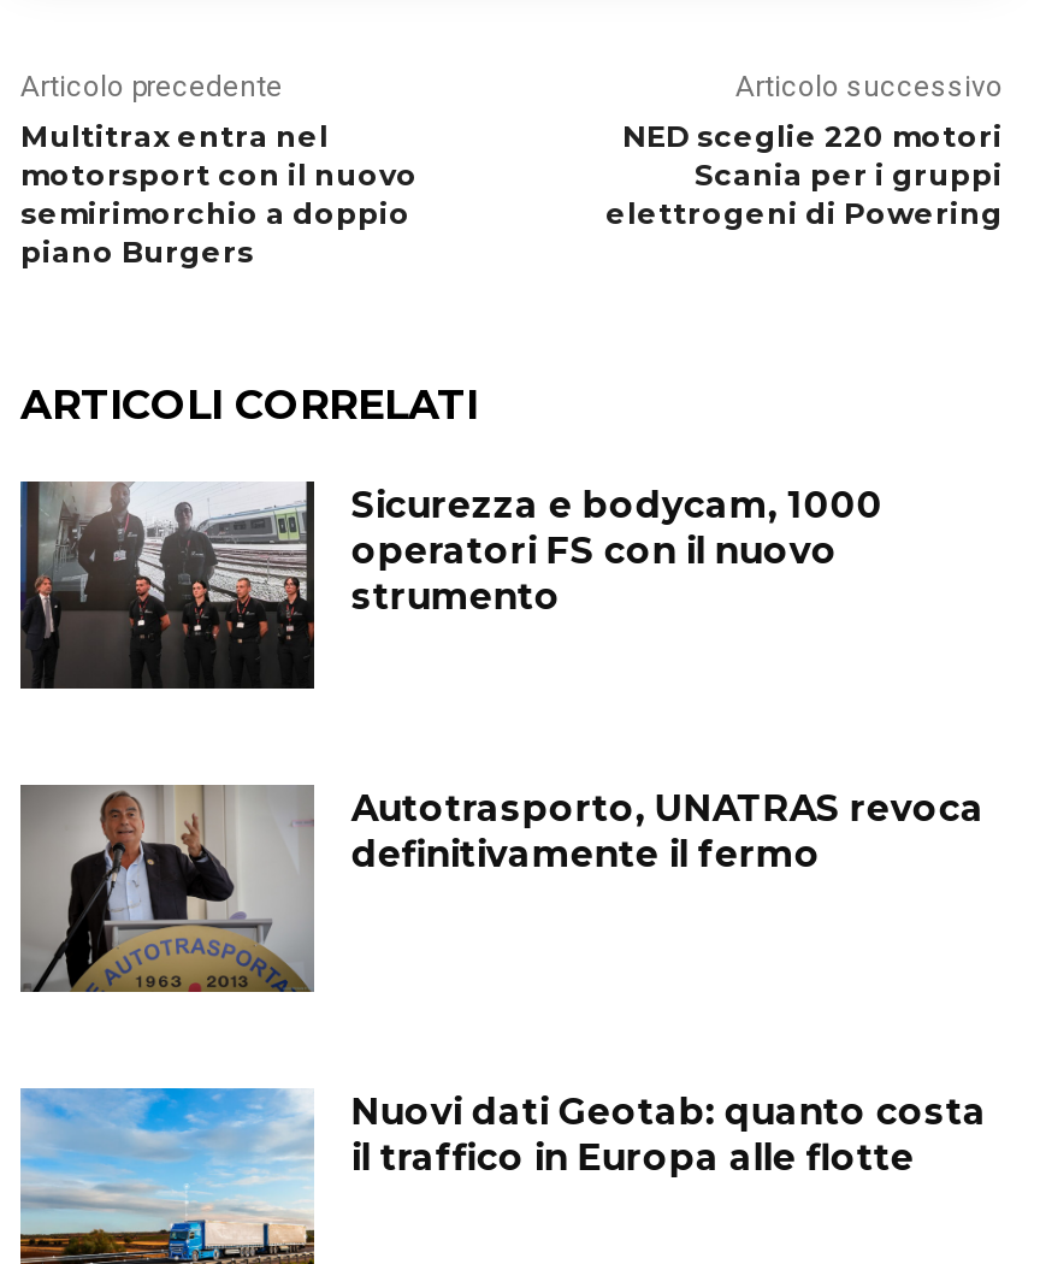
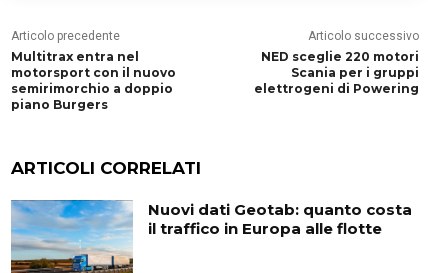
[20,480,883,692] [image] | Sicurezza e bodycam, 1000 | operatori FS con il nuovo | strumento -> none
[20,784,984,996] [image] | Autotrasporto, UNATRAS revoca | definitivamente il fermo -> none

